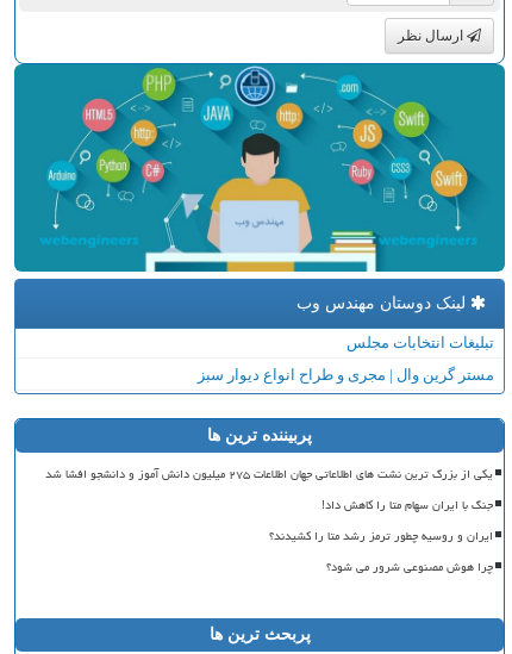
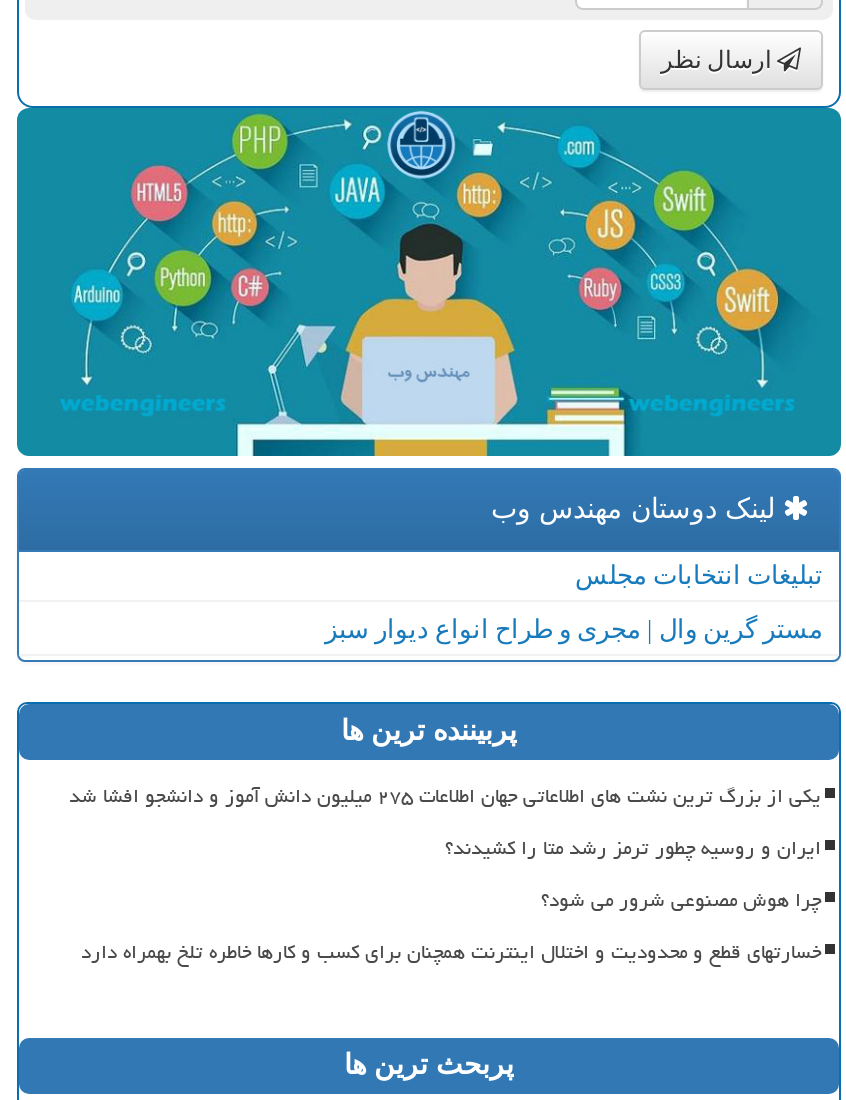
[321,494,493,517] جنگ با ایران سهام متا را کاهش داد! -> none
moved [269,525,493,579] -> [445,829,821,921]: ایران و روسیه چطور ترمز رشد متا را کشیدند؟ | چرا هوش مصنوعی شرور می شود؟
none -> [81,933,821,973] خسارتهای قطع و محدودیت و اختلال اینترنت همچنان برای کسب و کارها خاطره تلخ بهمراه دارد

